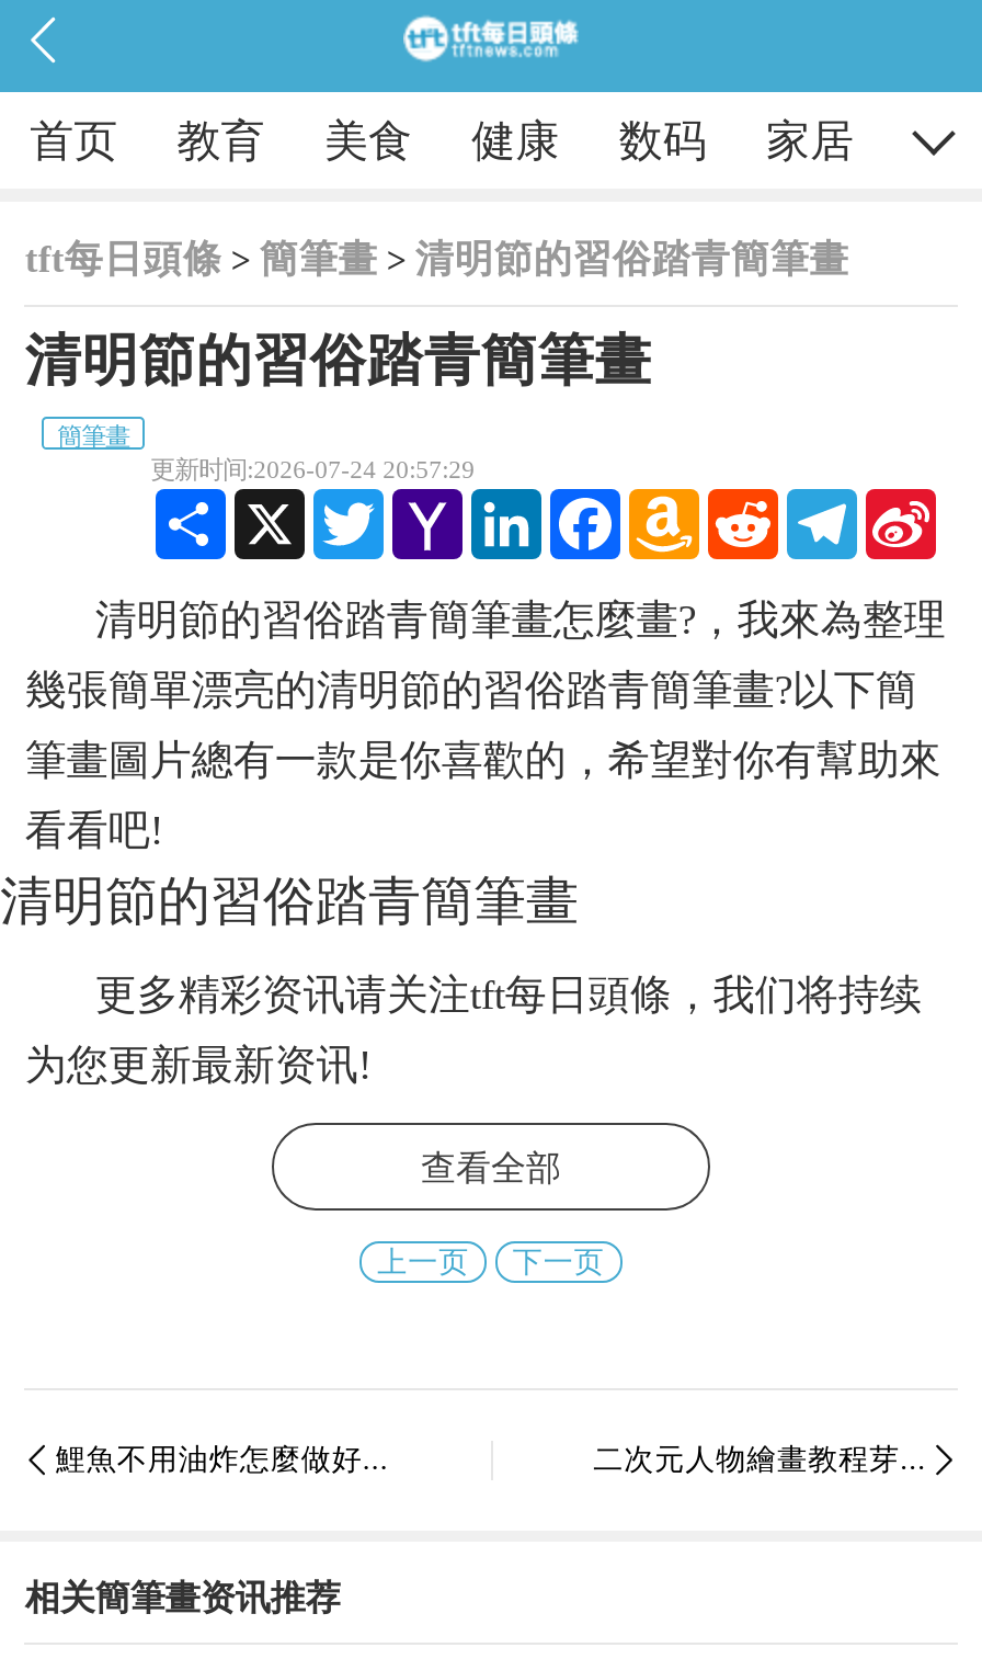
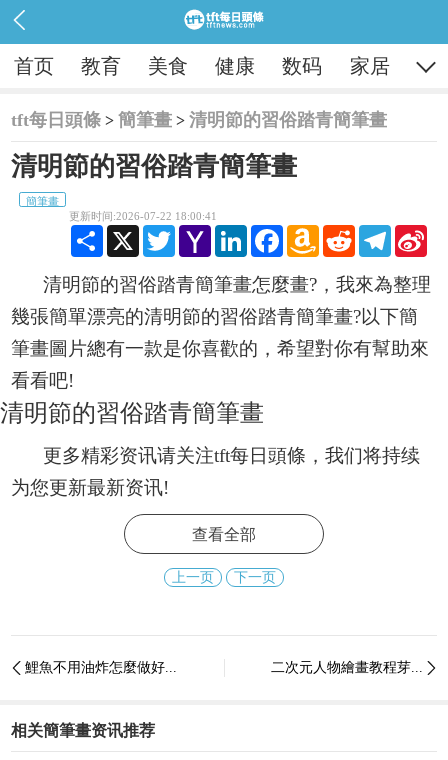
[150,457,475,483] 更新时间:2026-07-24 20:57:29 -> [69,210,217,222] 更新时间:2026-07-22 18:00:41

